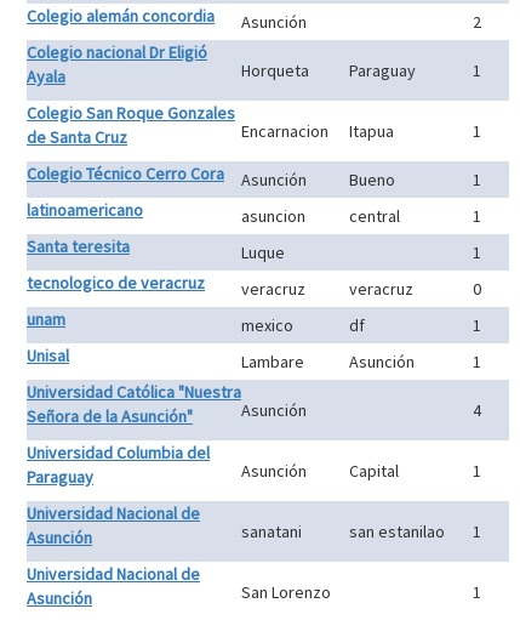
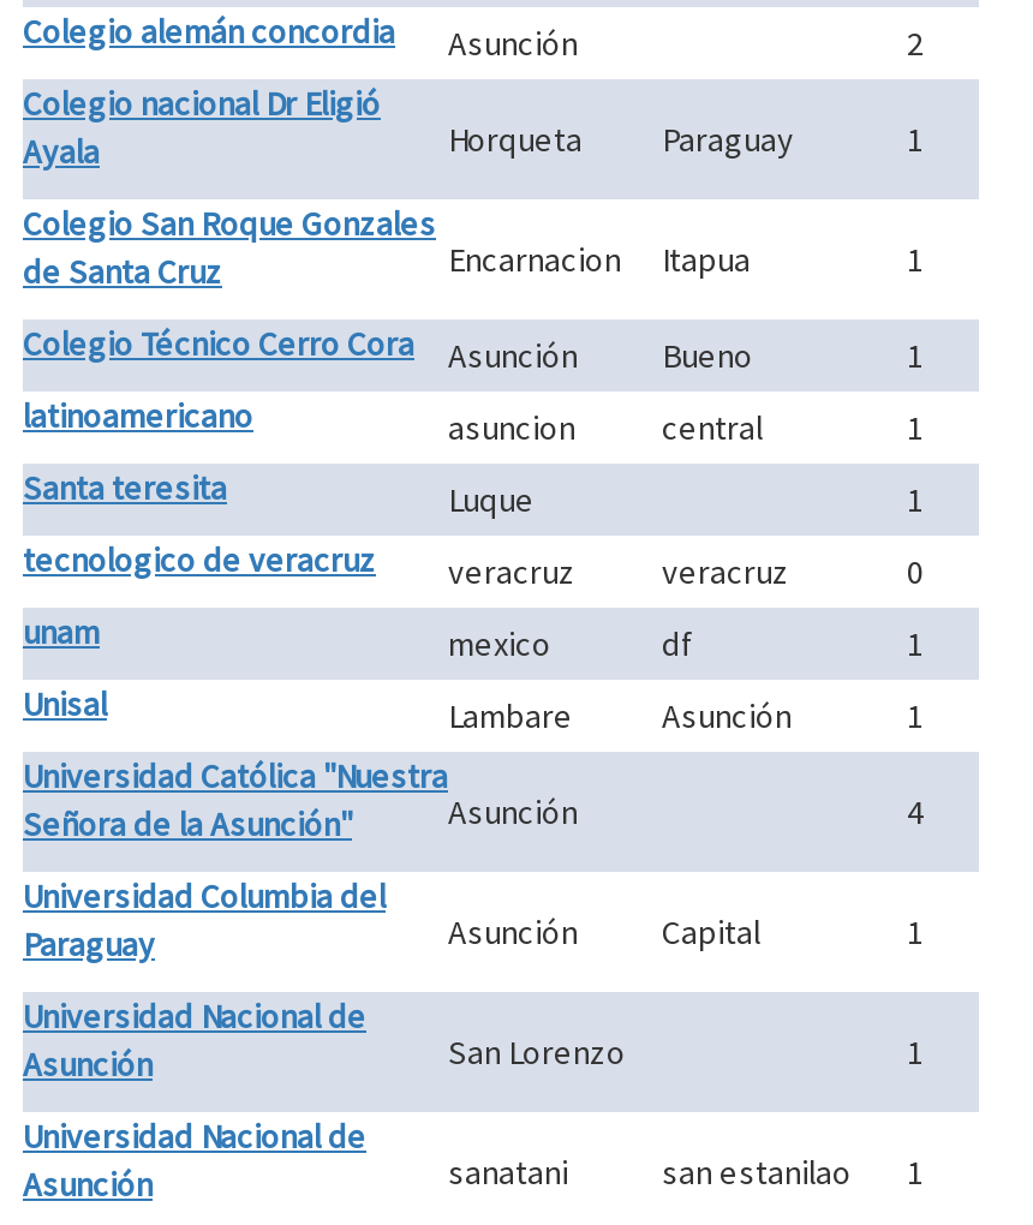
moved [241,521,445,542] -> [448,1151,852,1194]: sanatani | san estanilao
moved [241,581,331,603] -> [448,1030,626,1074]: San Lorenzo

